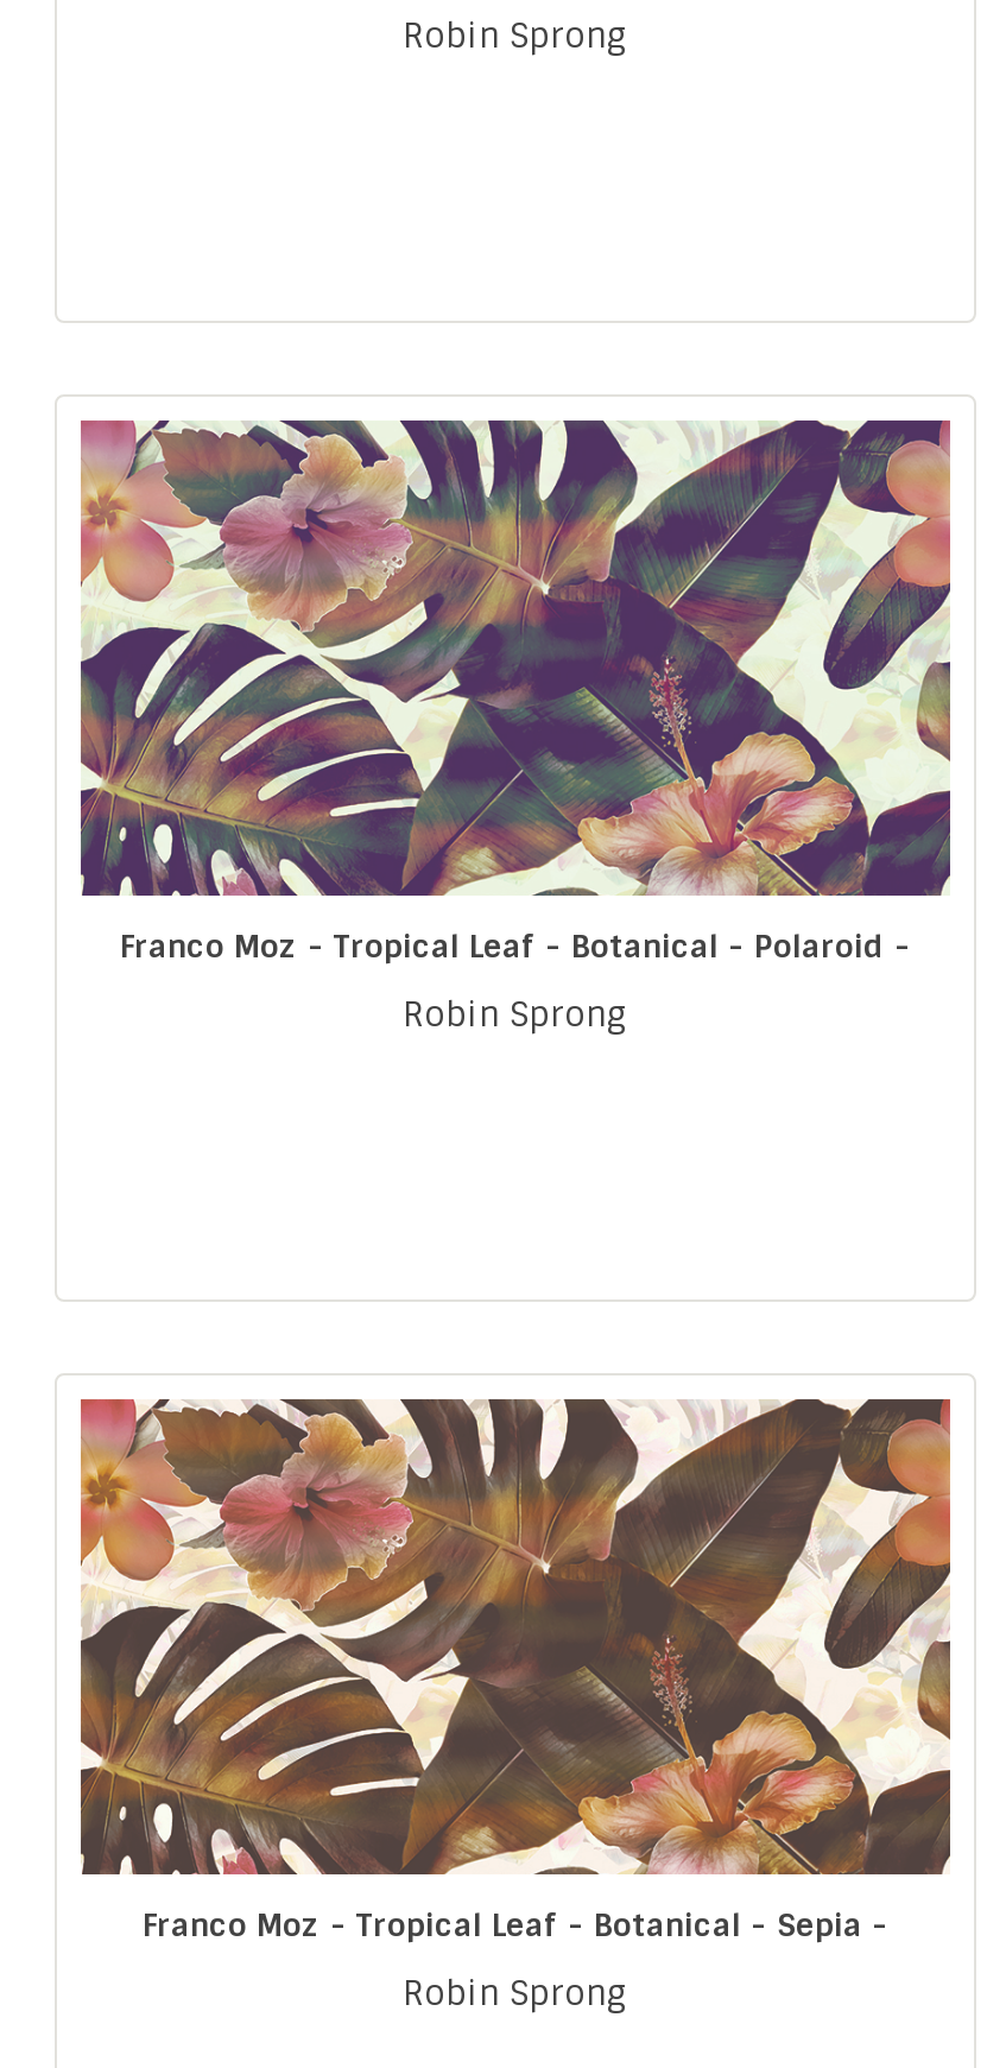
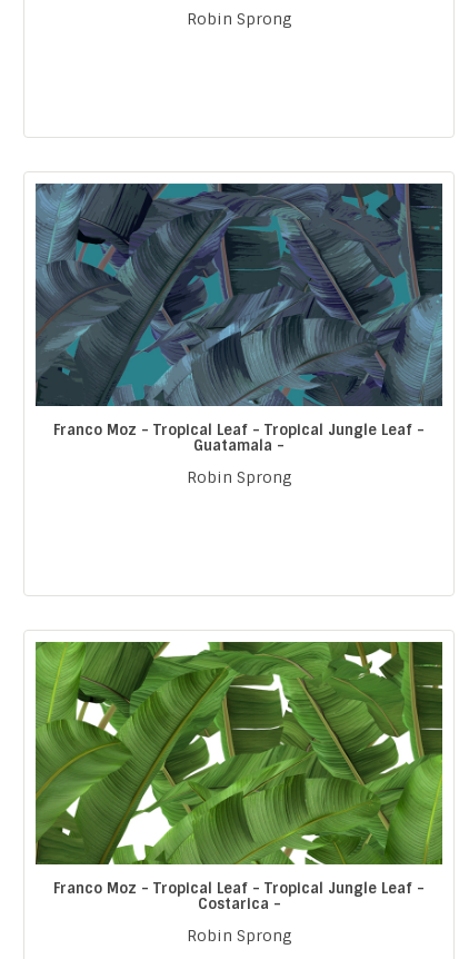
[78,387,953,966] [image] | Franco Moz - Tropical Leaf - Botanical - Polaroid - -> [34,182,443,455] [image] | Franco Moz - Tropical Leaf - Tropical Jungle Leaf - | Guatamala -
[78,1366,953,1945] [image] | Franco Moz - Tropical Leaf - Botanical - Sepia - -> [34,641,443,913] [image] | Franco Moz - Tropical Leaf - Tropical Jungle Leaf - | Costarica -

